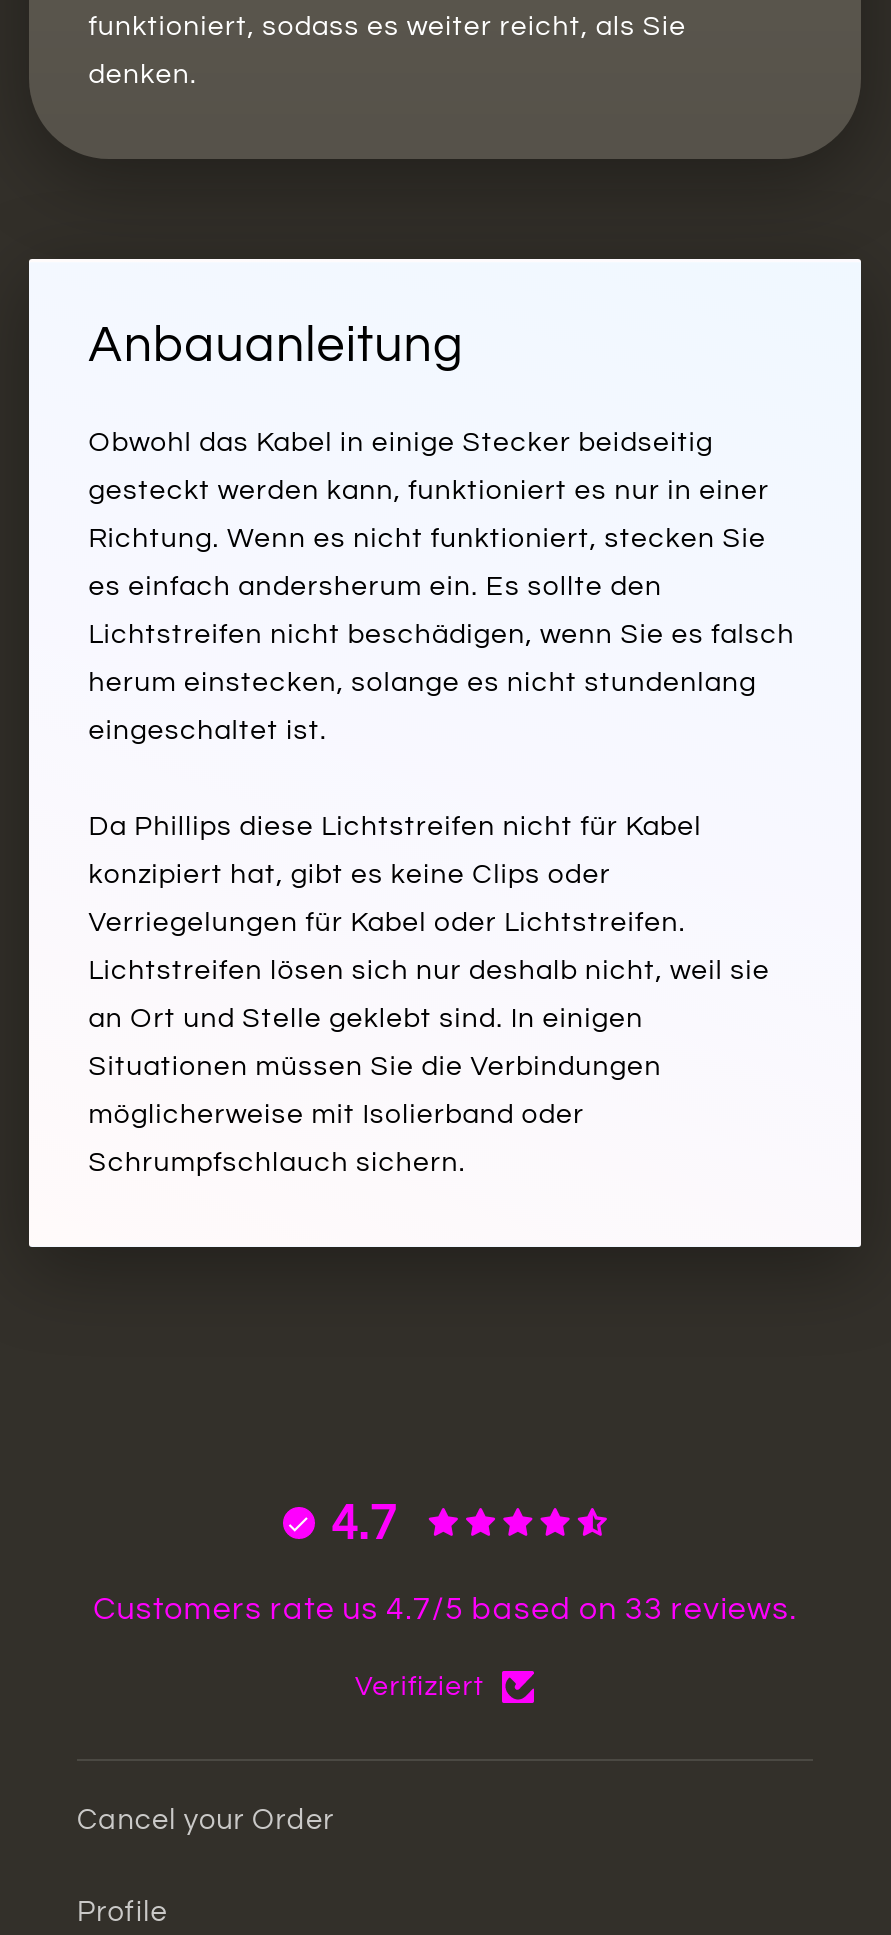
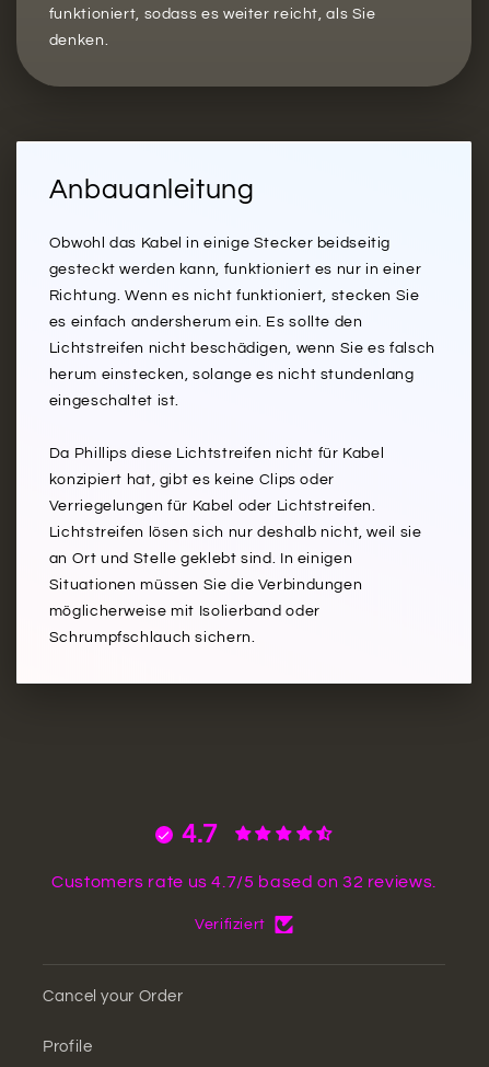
[93,1593,797,1625] Customers rate us 4.7/5 based on 33 reviews. -> [52,873,436,890] Customers rate us 4.7/5 based on 32 reviews.

